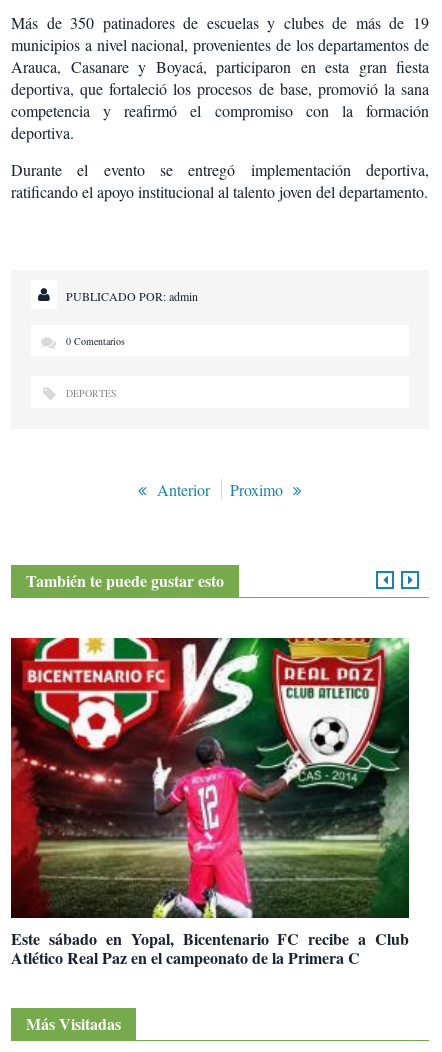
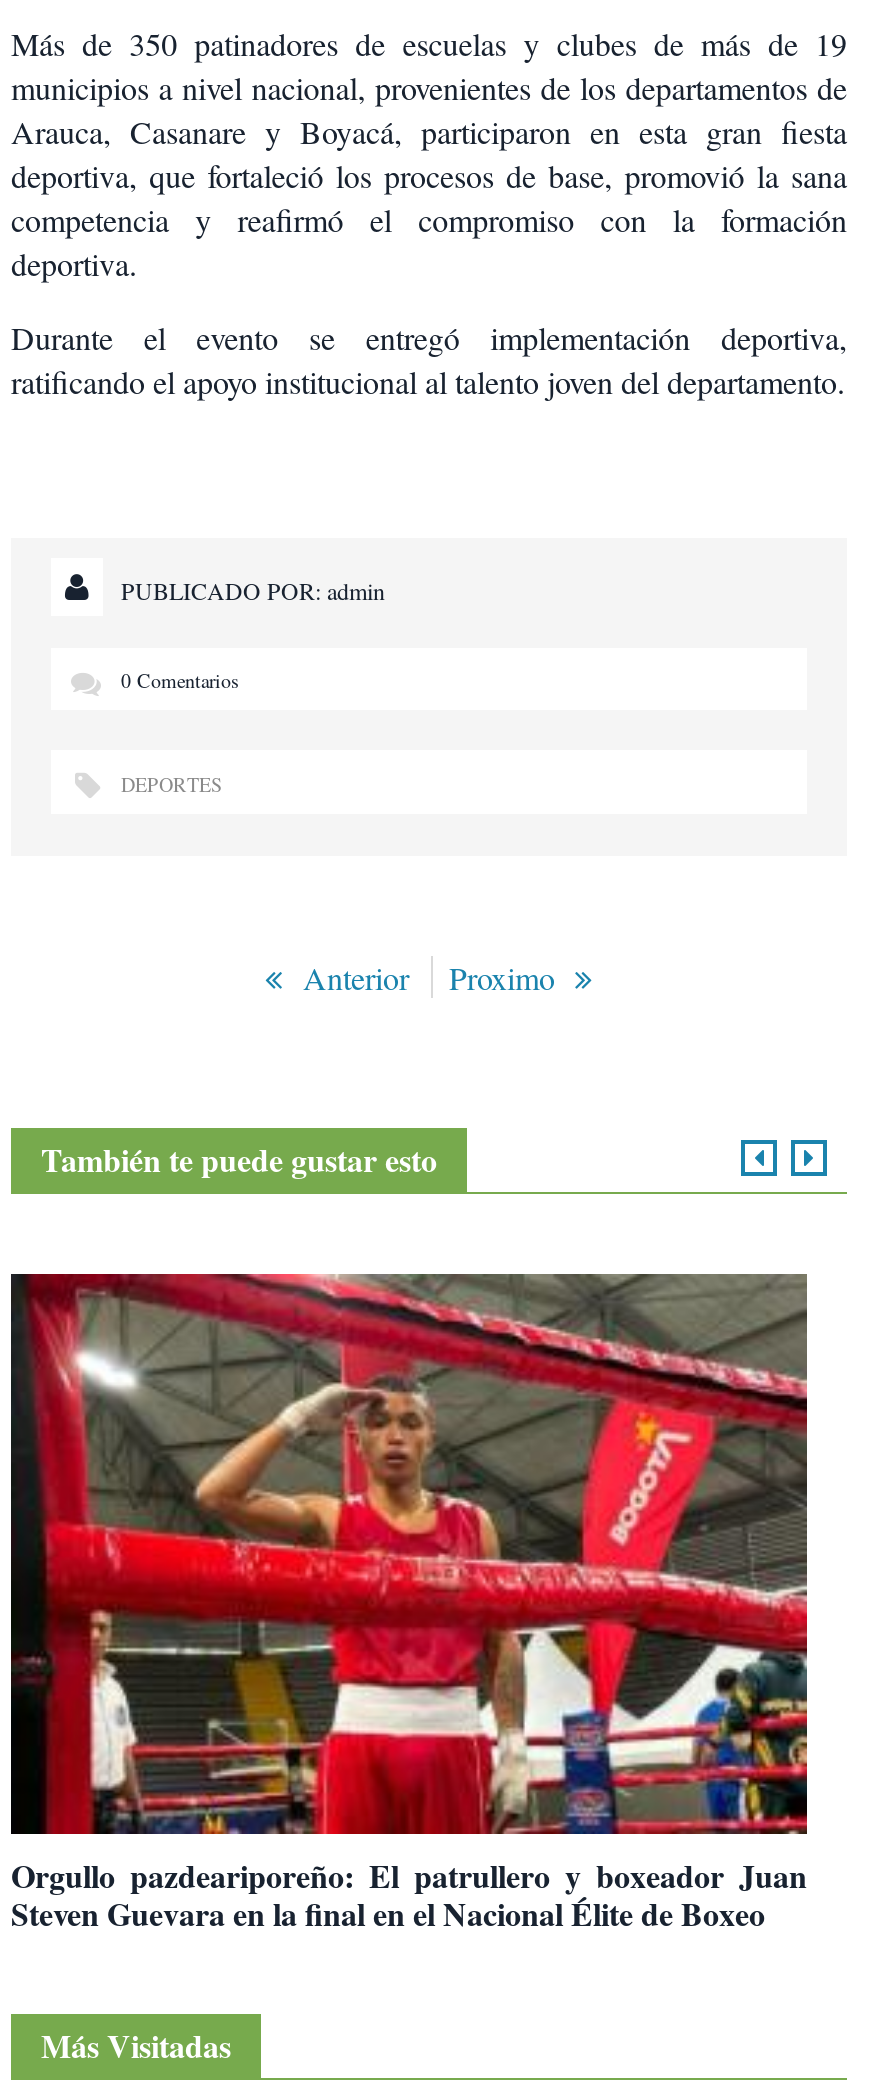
[10,637,410,969] [image] | Este sábado en Yopal, Bicentenario FC recibe a Club | Atlético Real Paz en el campeonato de la Primera C -> [9,1272,809,1935] [image] | Orgullo pazdeariporeño: El patrullero y boxeador Juan | Steven Guevara en la final en el Nacional Élite de Boxeo

